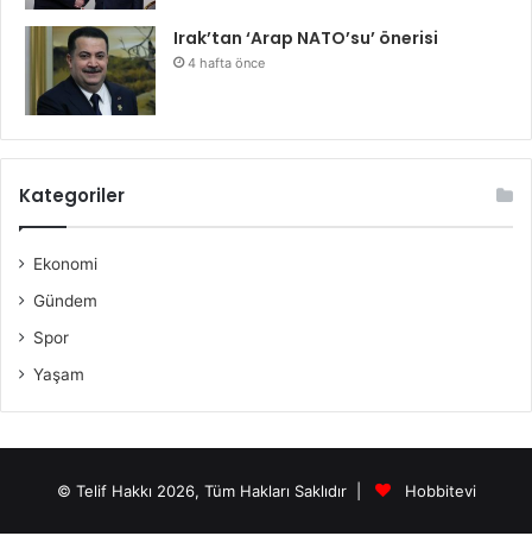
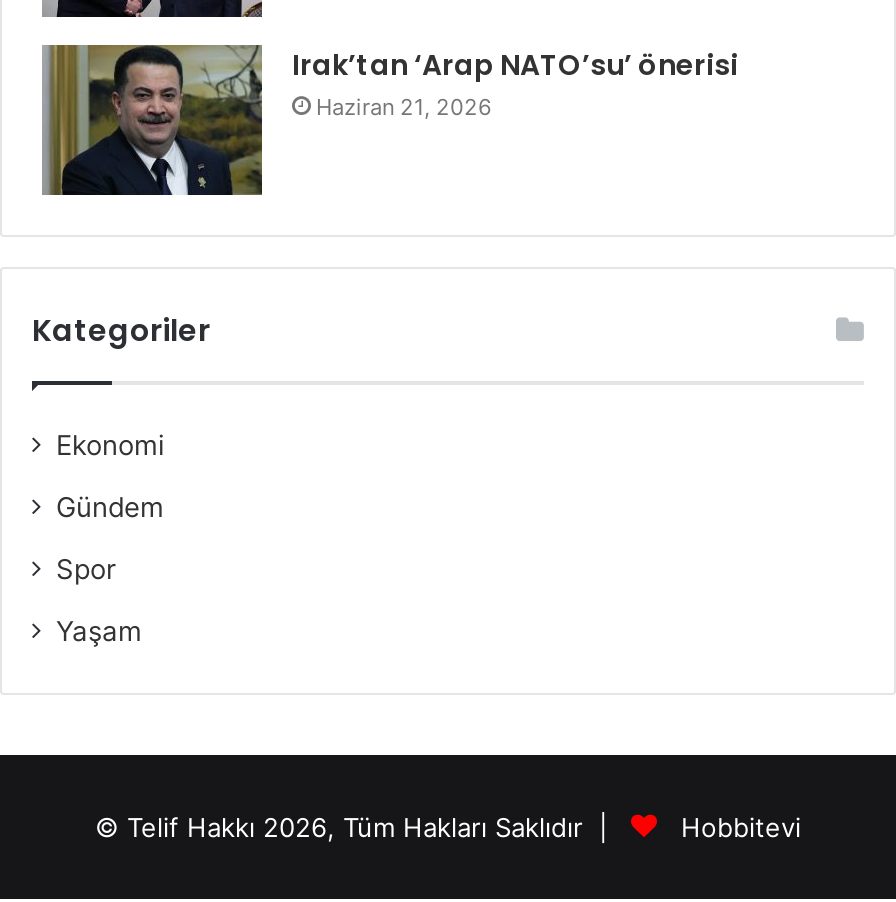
[188,55,265,72] 4 hafta önce -> [316,93,492,121] Haziran 21, 2026

